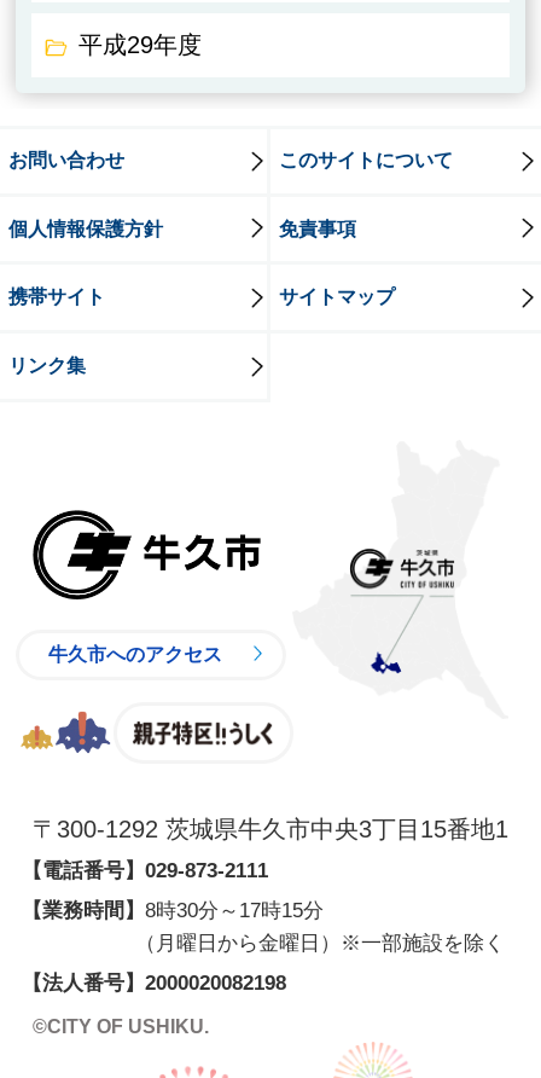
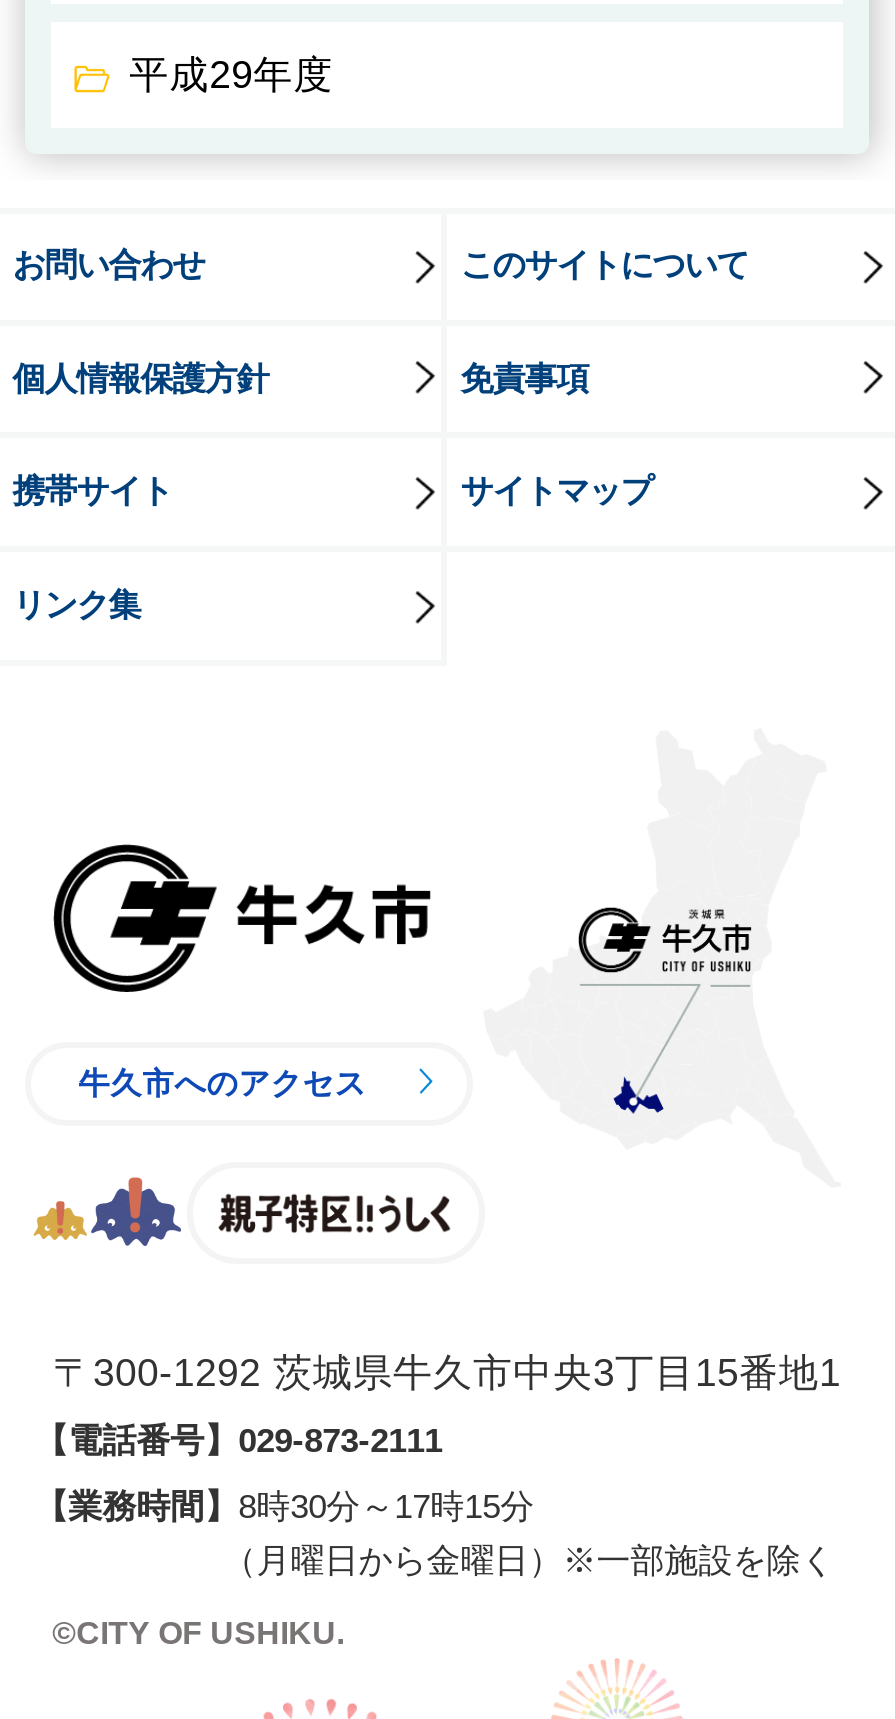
[21,970,286,994] 【法人番号】2000020082198 -> none

